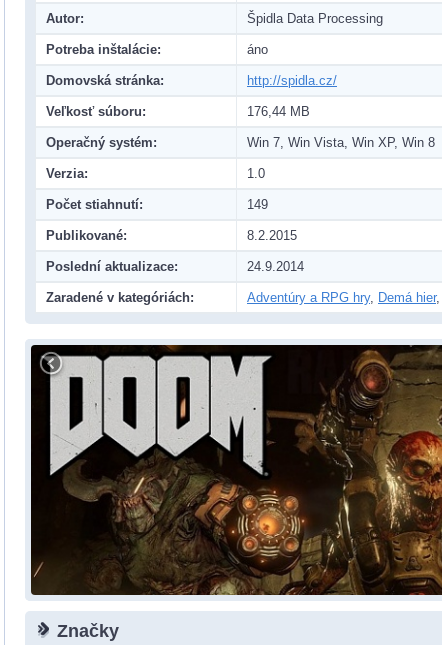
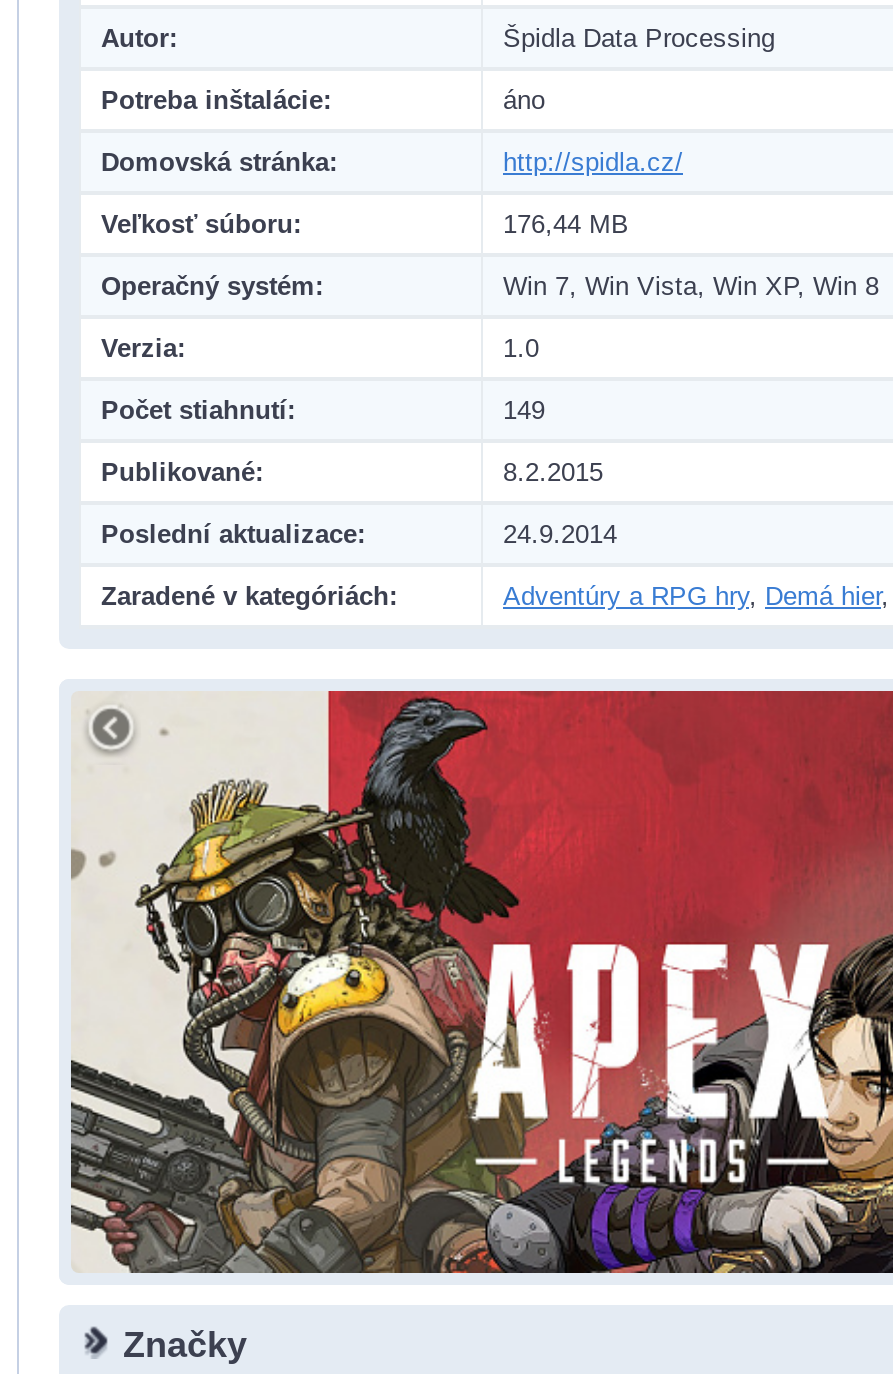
[30,344,439,596] [image] -> [69,689,887,1275] [image]

